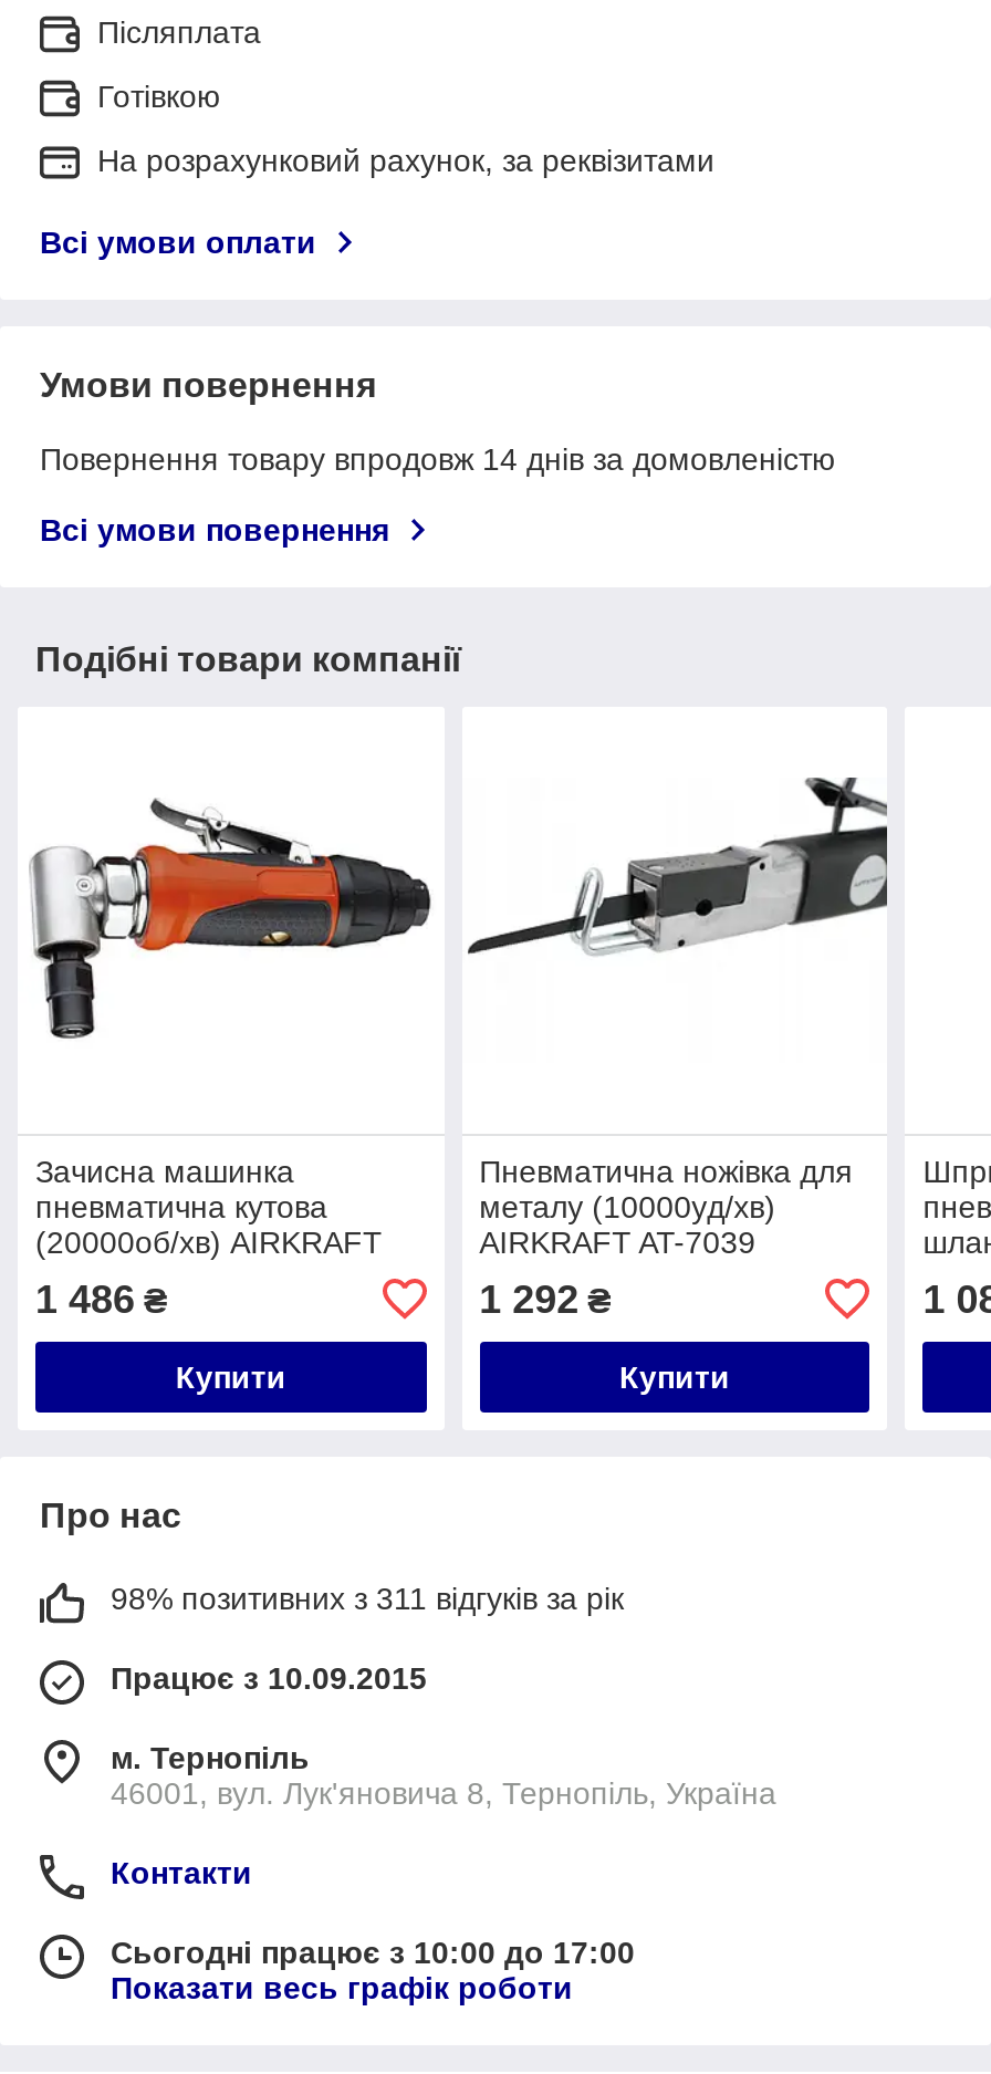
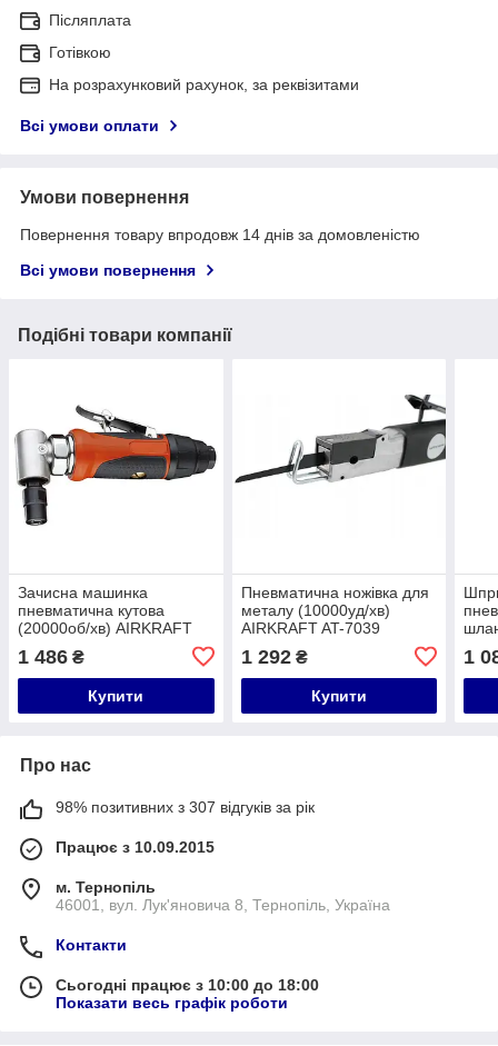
[111,1580,624,1616] 98% позитивних з 311 відгуків за рік -> [56,798,315,816] 98% позитивних з 307 відгуків за рік
[111,1934,635,1970] Сьогодні працює з 10:00 до 17:00 -> [56,976,319,994] Сьогодні працює з 10:00 до 18:00

